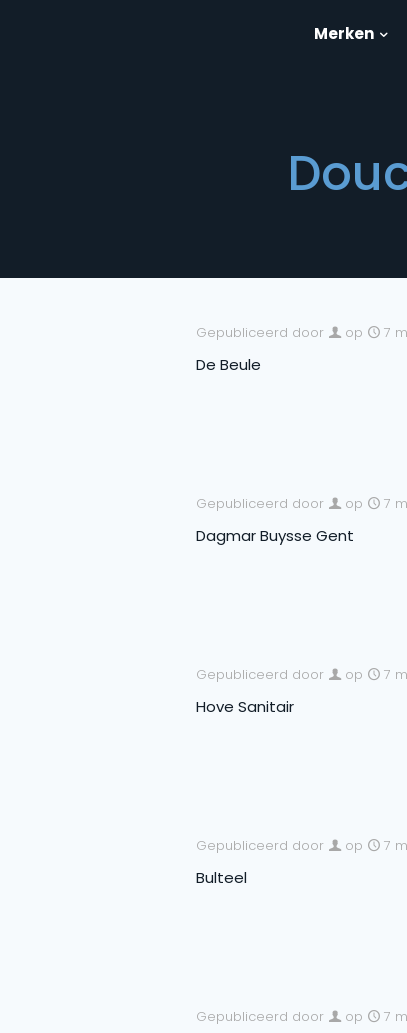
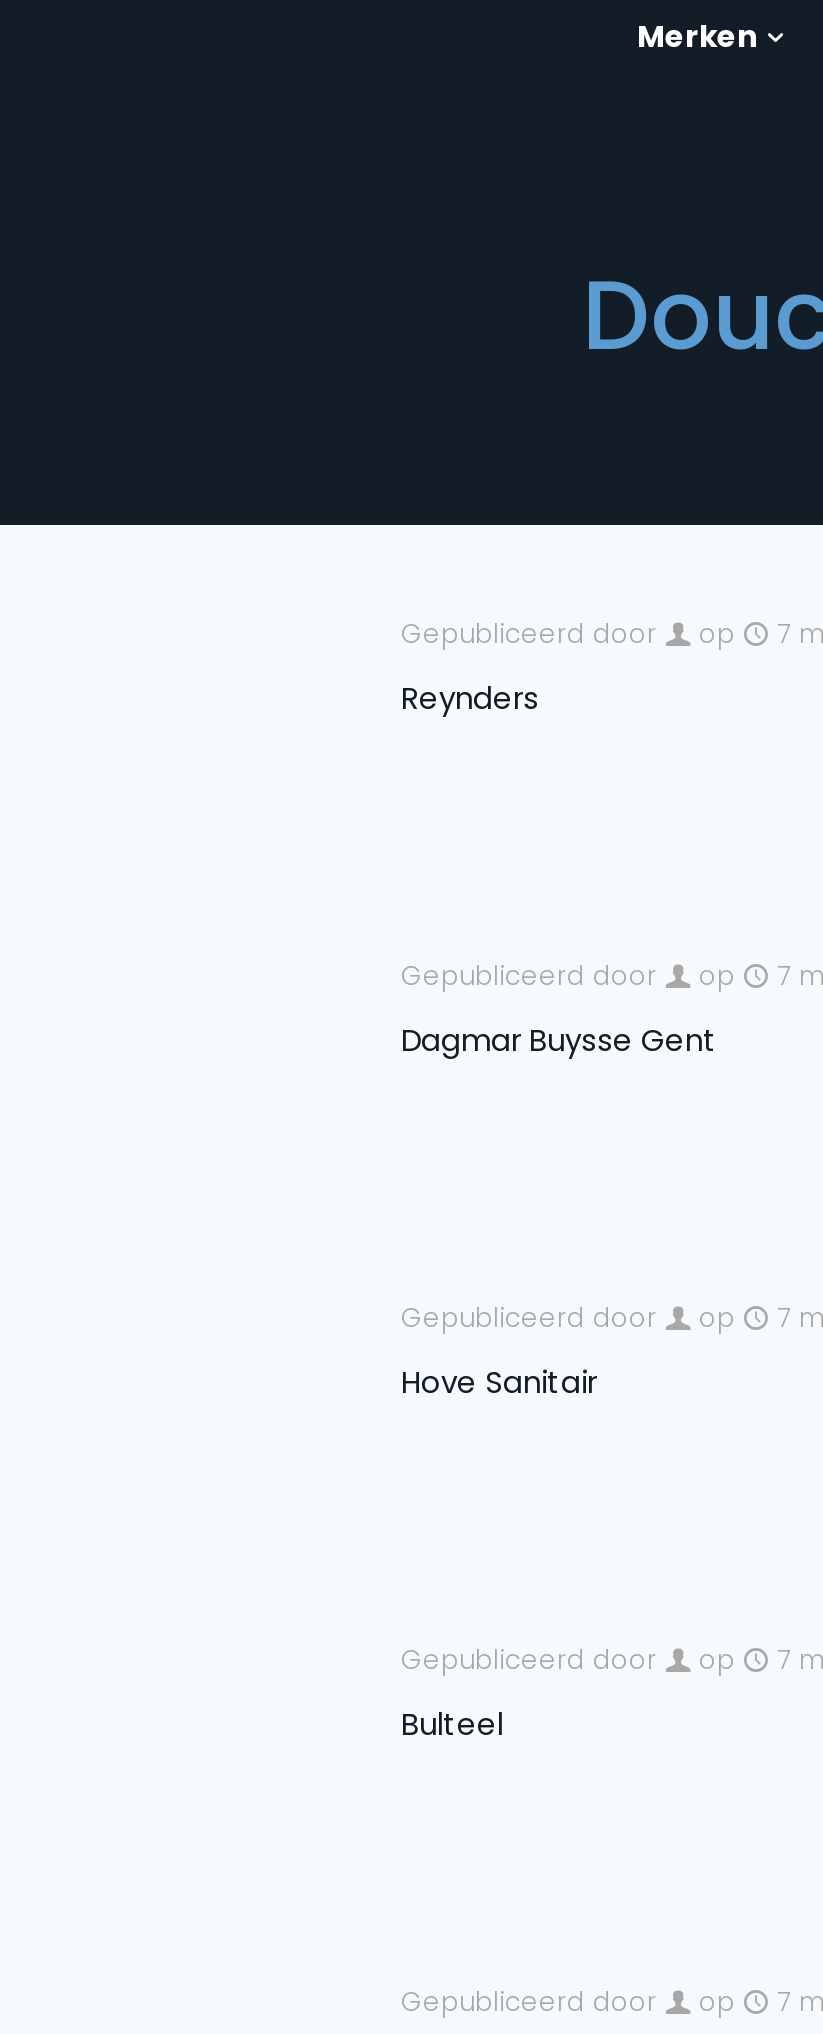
[196,354,261,375] De Beule -> [401,677,539,719] Reynders

